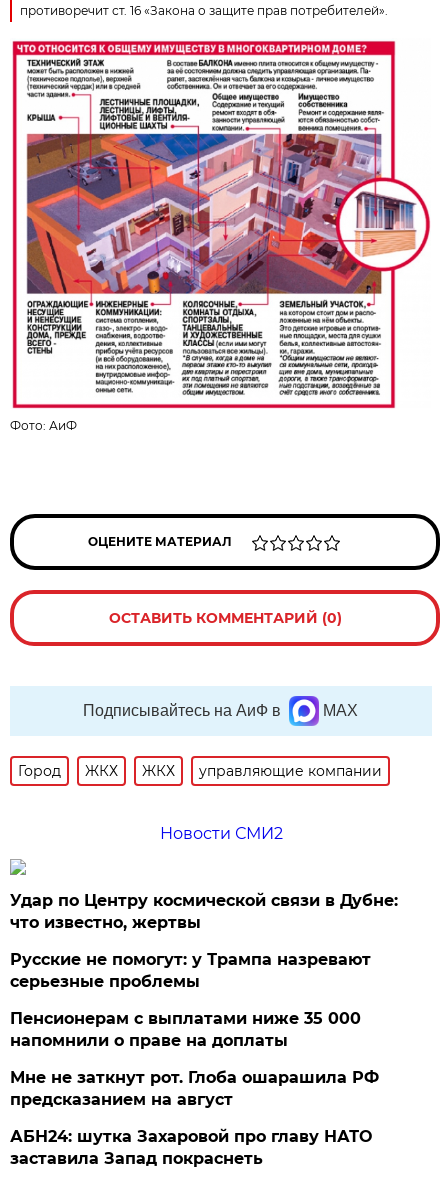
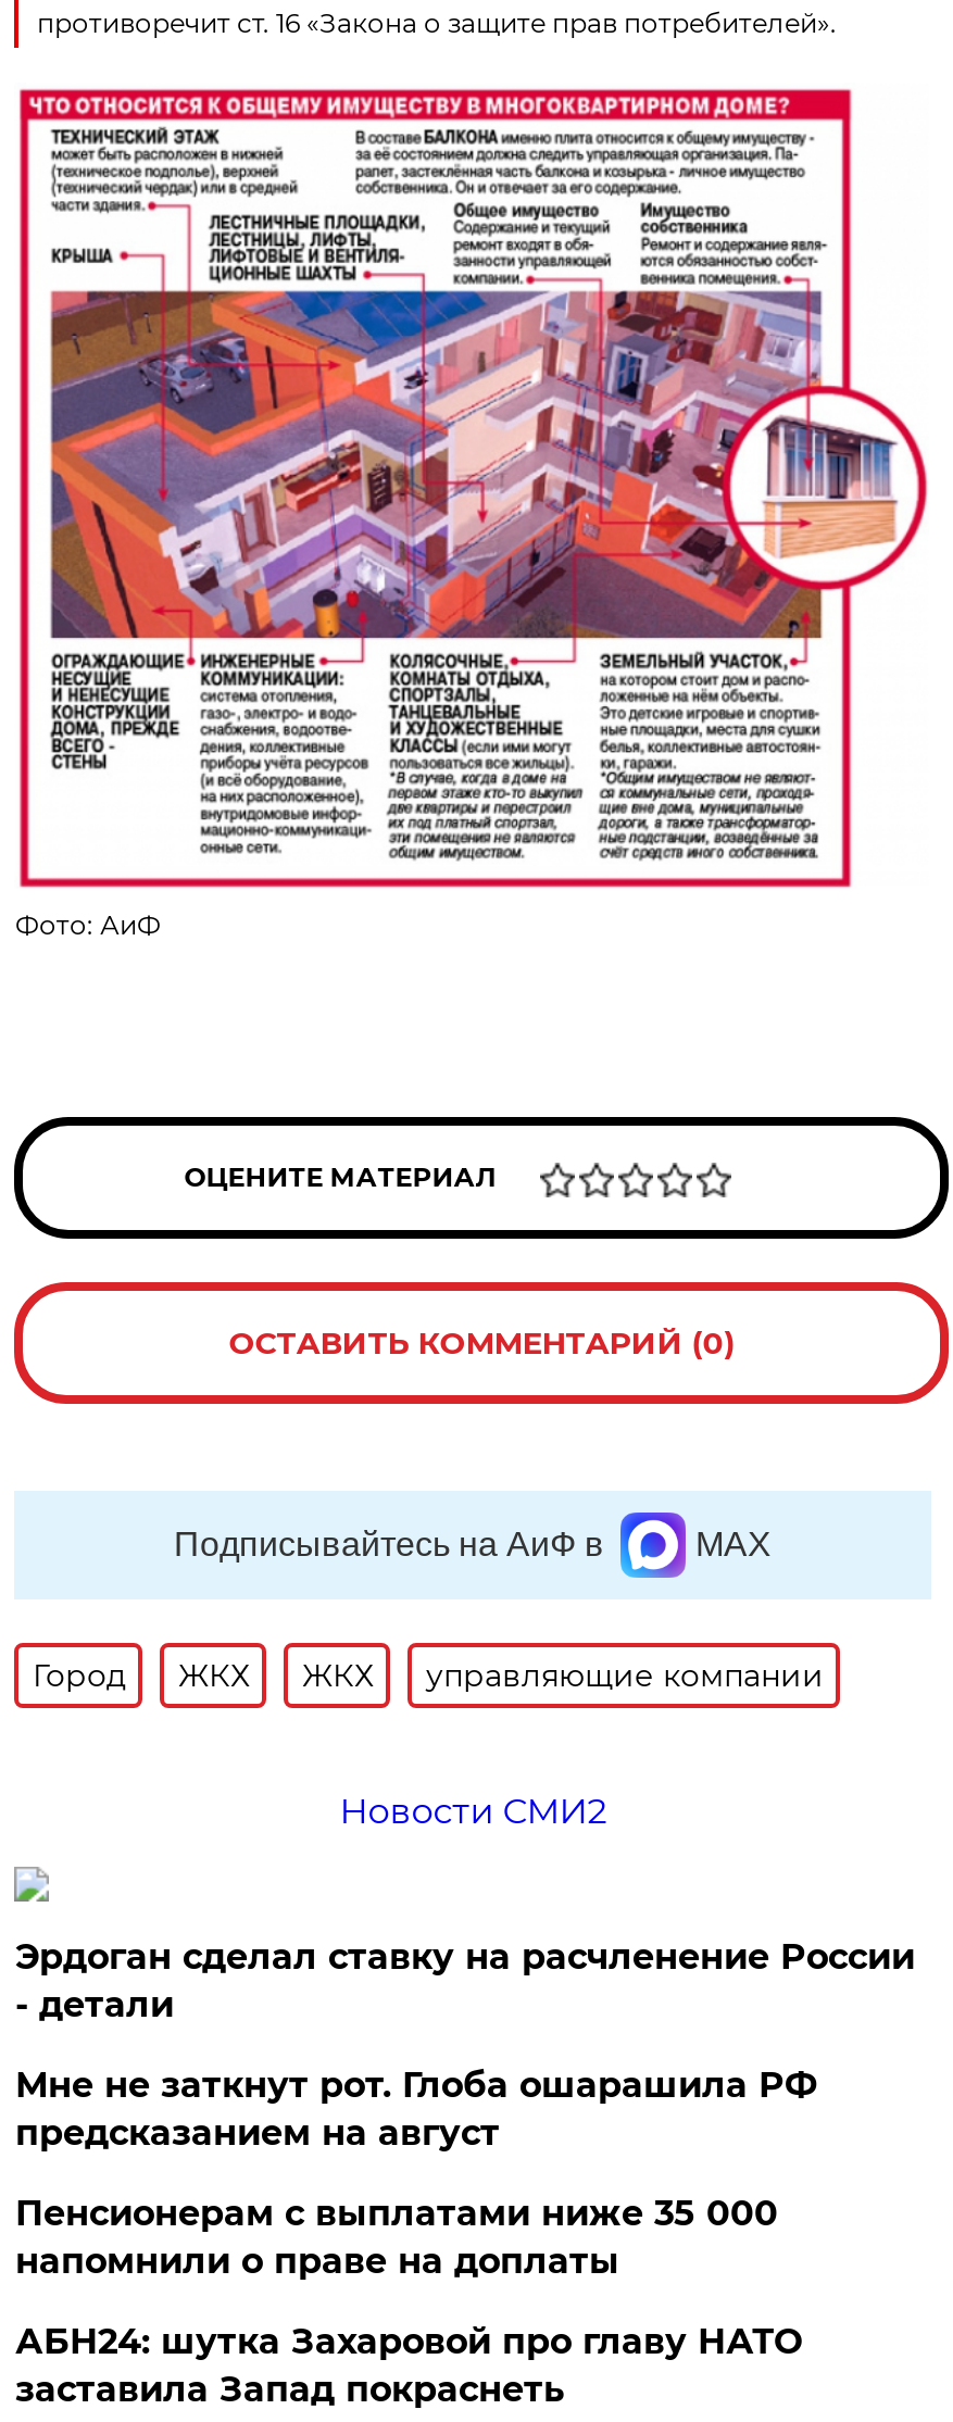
[10,891,398,932] Удар по Центру космической связи в Дубне: | что известно, жертвы -> [15,1936,915,2025] Эрдоган сделал ставку на расчленение России | - детали
[10,950,371,991] Русские не помогут: у Трампа назревают | серьезные проблемы -> none
moved [10,1068,379,1109] -> [15,2064,817,2153]: Мне не заткнут рот. Глоба ошарашила РФ | предсказанием на август

